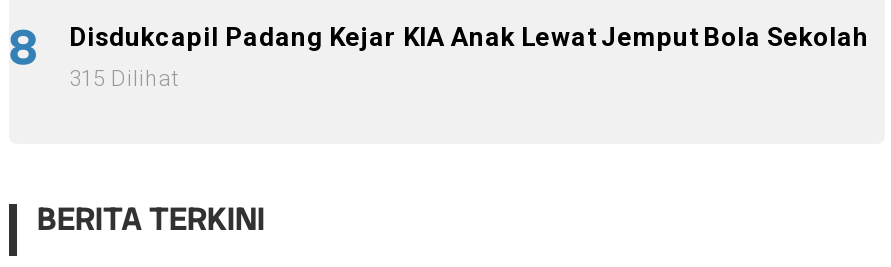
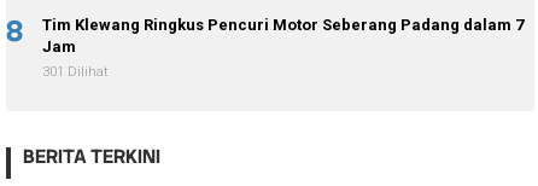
[69,22,869,52] Disdukcapil Padang Kejar KIA Anak Lewat Jemput Bola Sekolah -> [42,16,524,55] Tim Klewang Ringkus Pencuri Motor Seberang Padang dalam 7 | Jam
[69,66,179,92] 315 Dilihat -> [42,64,109,80] 301 Dilihat

